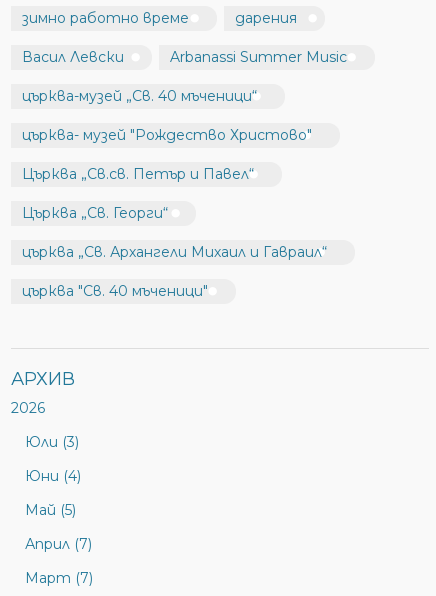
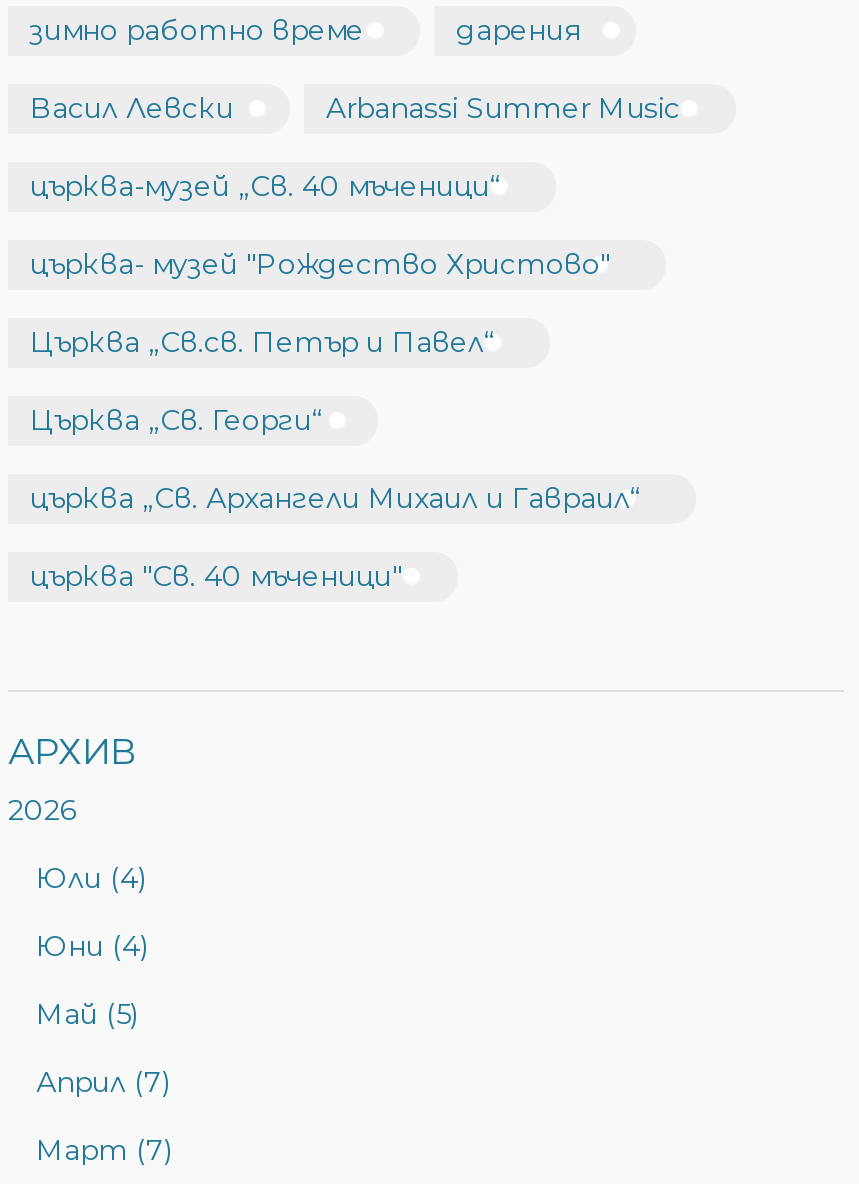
[25,433,79,451] Юли (3) -> [36,860,146,896] Юли (4)

